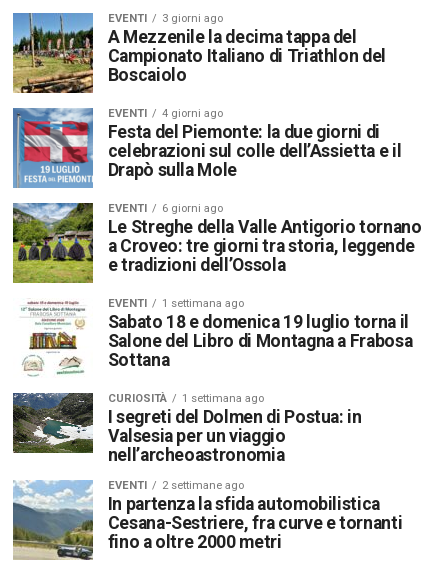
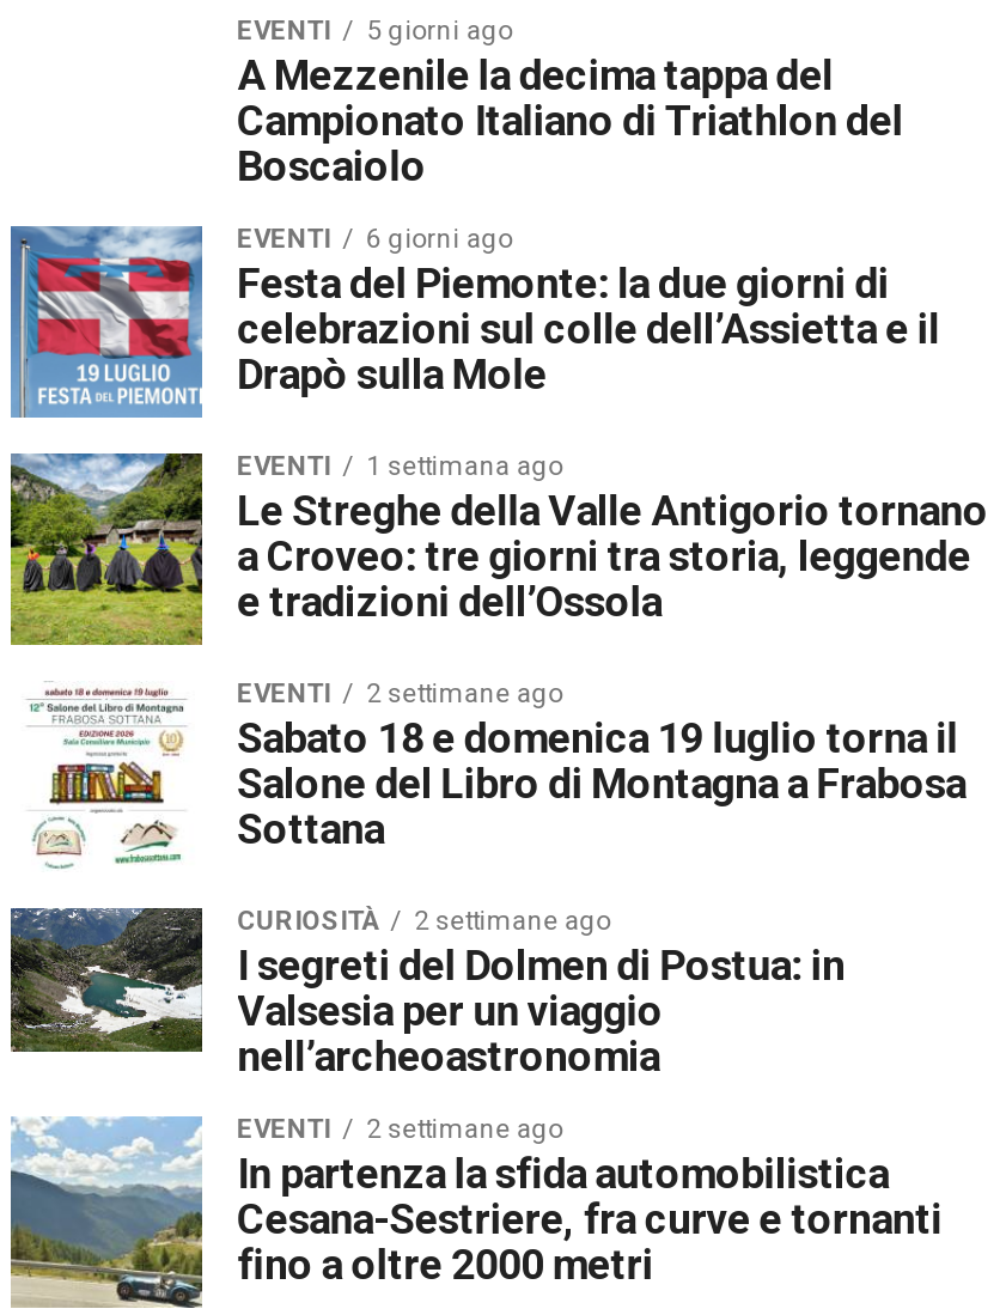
[12,12,94,94] [image] -> none
[108,12,223,25] EVENTI 3 giorni ago -> [237,17,512,48] EVENTI 5 giorni ago
[108,107,223,120] EVENTI 4 giorni ago -> [237,225,512,256] EVENTI 6 giorni ago
[162,202,223,215] 6 giorni ago -> [367,452,563,483] 1 settimana ago
[162,297,244,310] 1 settimana ago -> [367,679,563,711] 2 settimane ago
[182,392,264,405] 1 settimana ago -> [414,907,611,938] 2 settimane ago

